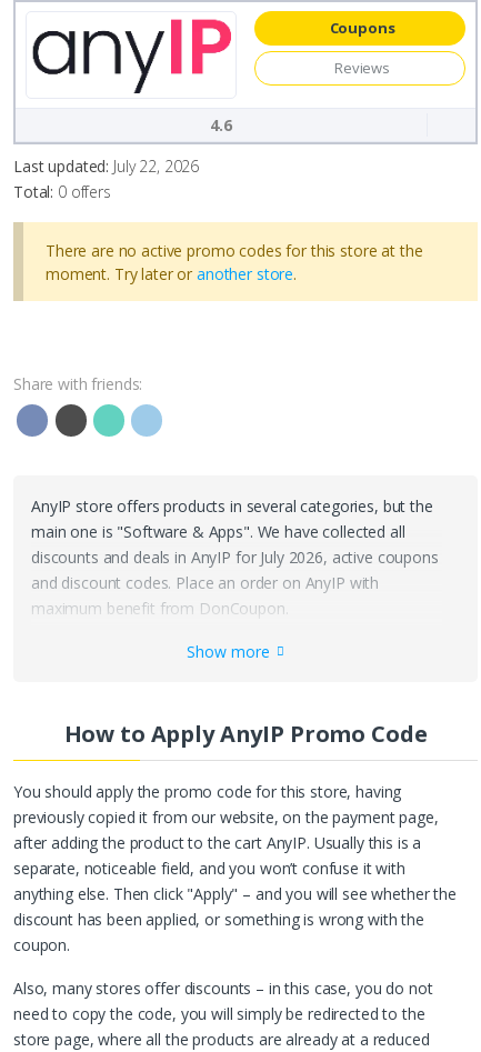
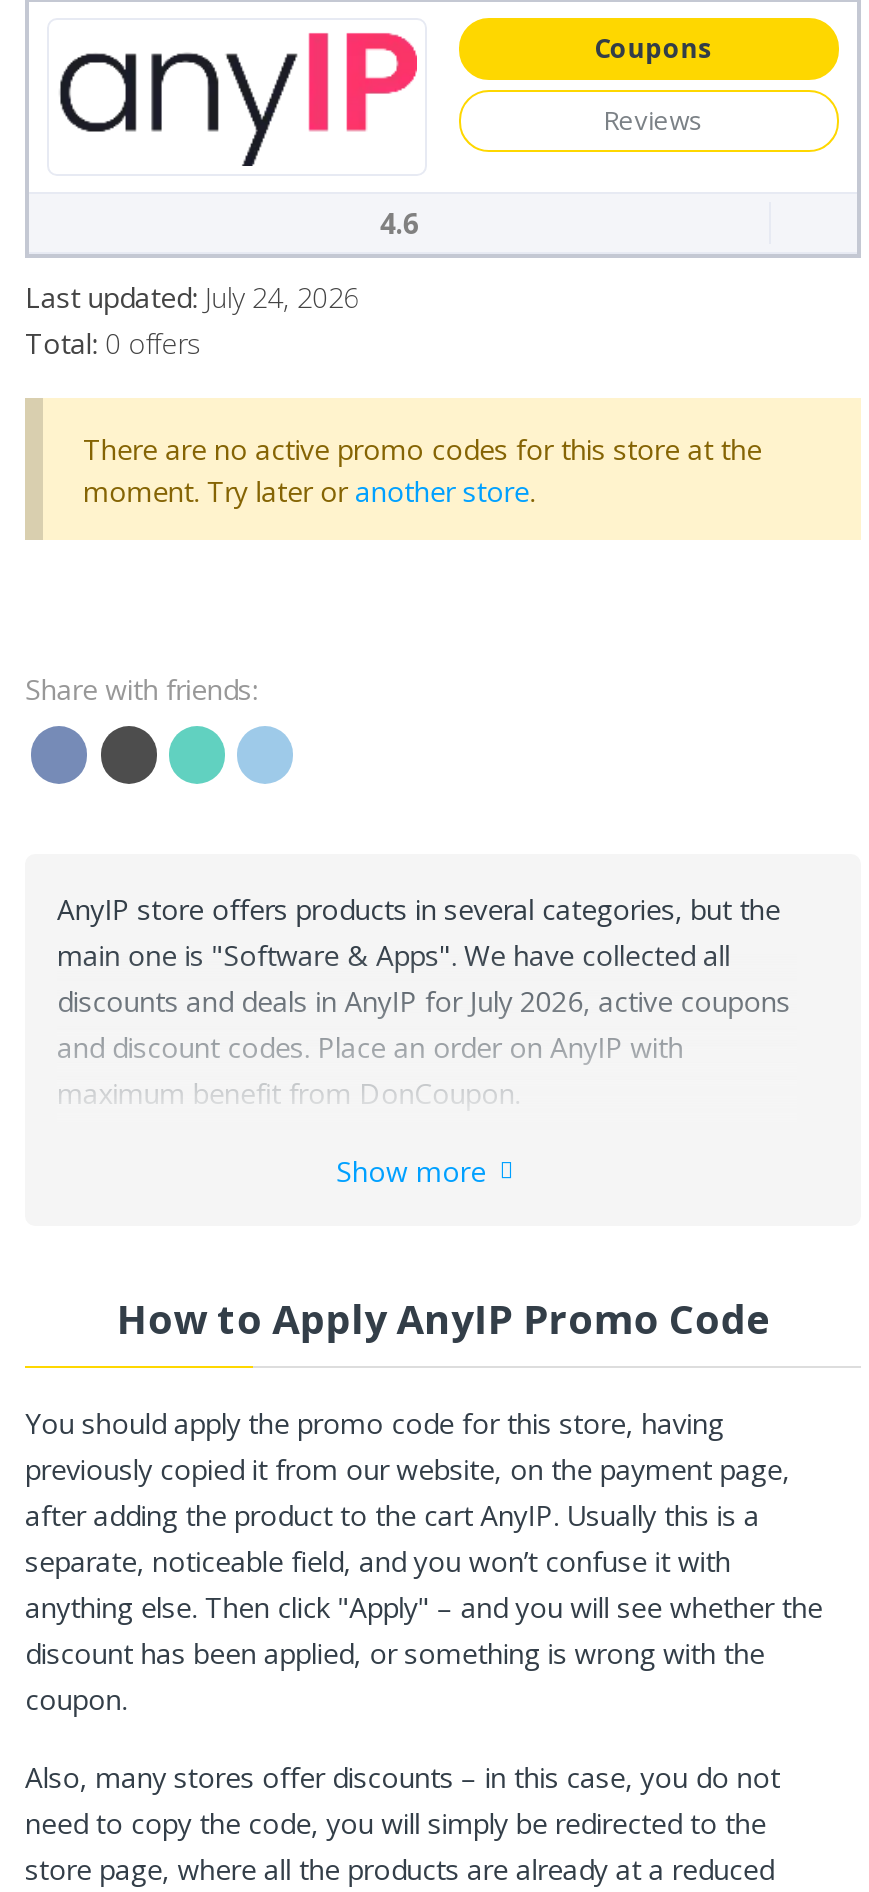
[13,155,199,177] Last updated: July 22, 2026 -> [25,278,359,316] Last updated: July 24, 2026

